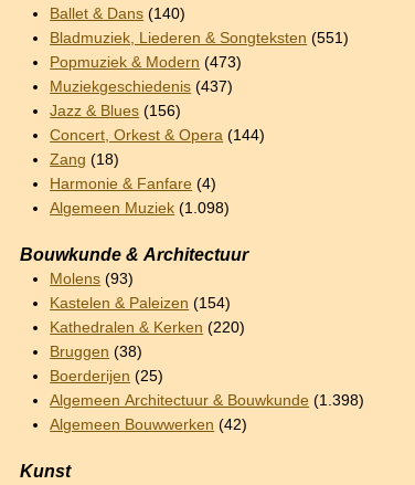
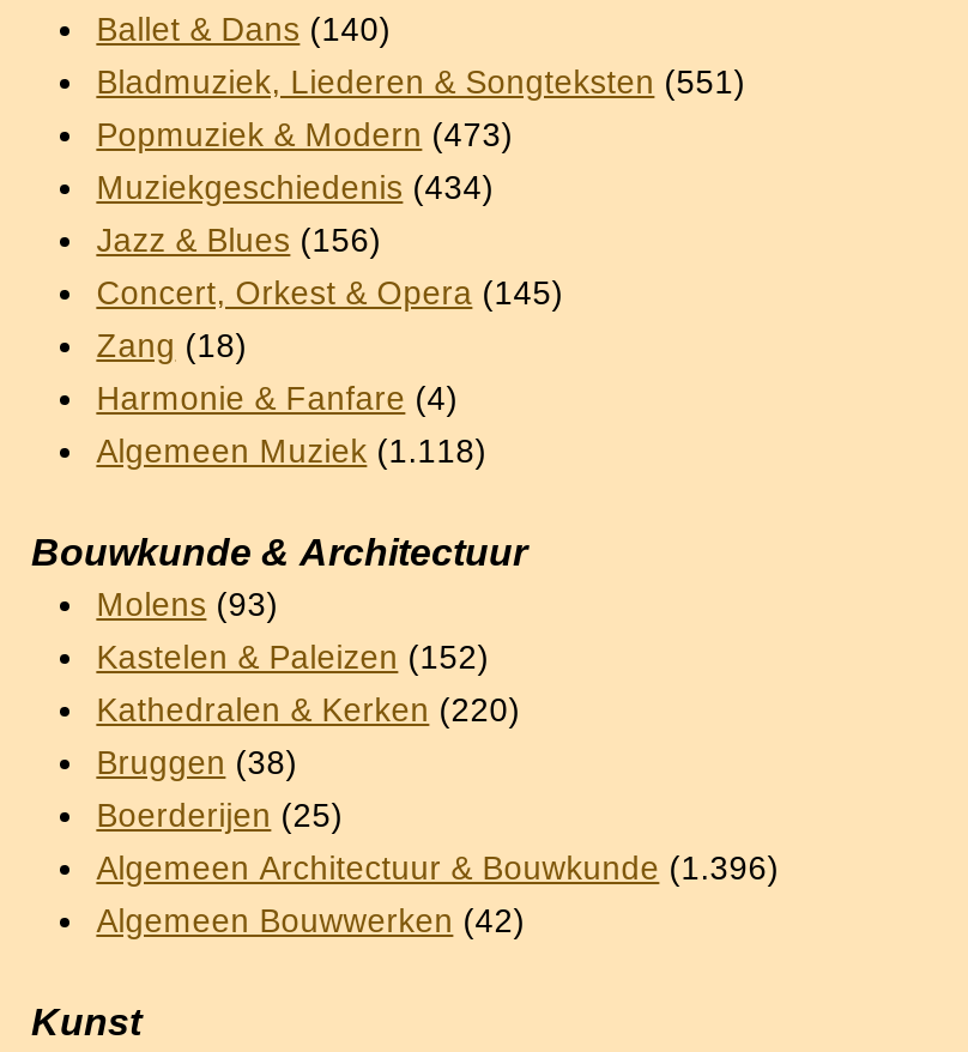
[50,78,233,95] Muziekgeschiedenis (437) -> [96,169,494,205] Muziekgeschiedenis (434)
[50,127,265,143] Concert, Orkest & Opera (144) -> [96,275,564,311] Concert, Orkest & Opera (145)
[50,200,230,216] Algemeen Muziek (1.098) -> [96,433,487,469] Algemeen Muziek (1.118)
[50,295,231,311] Kastelen & Paleizen (154) -> [96,639,489,675] Kastelen & Paleizen (152)
[50,392,364,408] Algemeen Architectuur & Bouwkunde (1.398) -> [96,850,779,886] Algemeen Architectuur & Bouwkunde (1.396)

